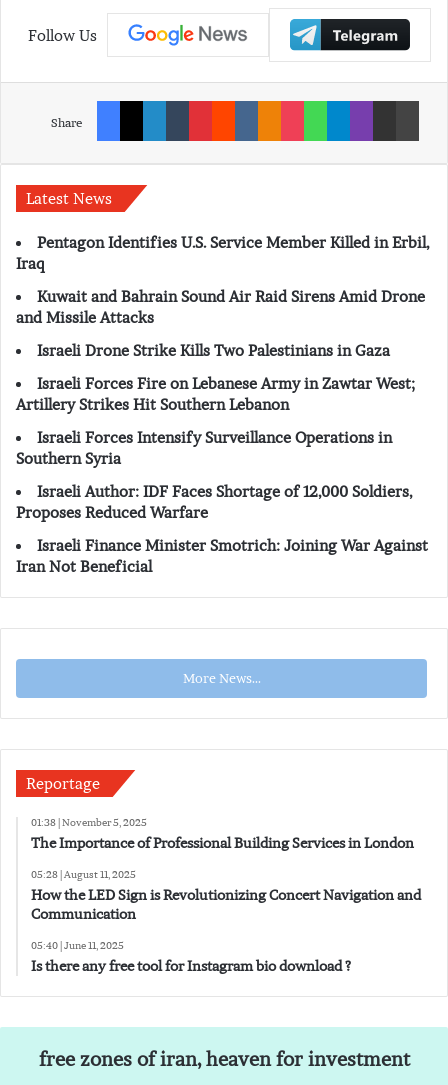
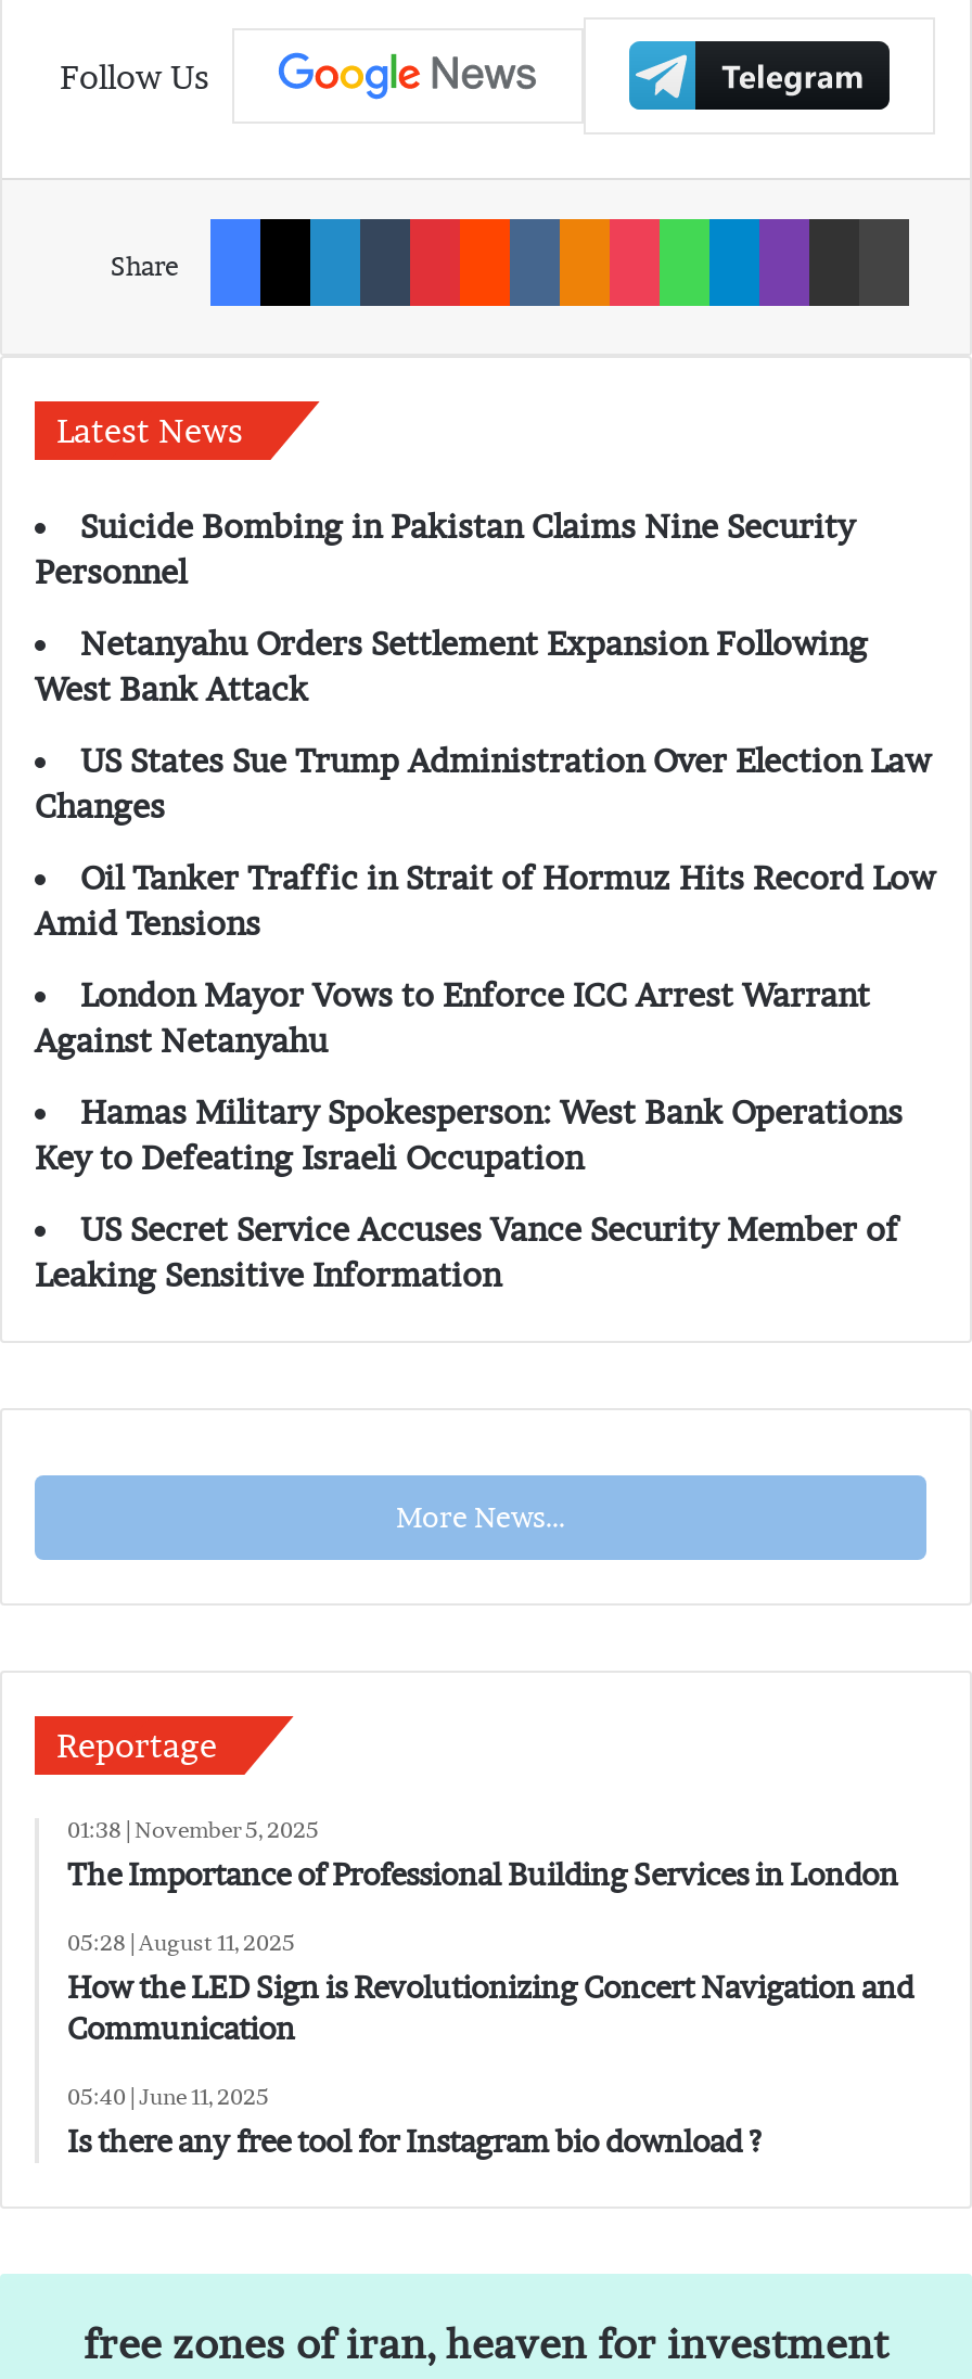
[16,232,429,273] Pentagon Identifies U.S. Service Member Killed in Erbil, | Iraq -> [35,503,855,592] Suicide Bombing in Pakistan Claims Nine Security | Personnel
[16,286,425,327] Kuwait and Bahrain Sound Air Raid Sirens Amid Drone | and Missile Attacks -> [35,620,868,709] Netanyahu Orders Settlement Expansion Following | West Bank Attack
[37,340,390,360] Israeli Drone Strike Kills Two Palestinians in Gaza -> [35,737,931,826] US States Sue Trump Administration Over Election Law | Changes
[16,373,415,414] Israeli Forces Fire on Lebanese Army in Zawtar West; | Artillery Strikes Hit Southern Lebanon -> [35,854,935,943] Oil Tanker Traffic in Strait of Hormuz Hits Record Low | Amid Tensions
[16,427,392,468] Israeli Forces Intensify Surveillance Operations in | Southern Syria -> [35,972,870,1061] London Mayor Vows to Enforce ICC Arrest Warrant | Against Netanyahu
[16,481,412,522] Israeli Author: IDF Faces Shortage of 12,000 Soldiers, | Proposes Reduced Warfare -> [35,1089,903,1178] Hamas Military Spokesperson: West Bank Operations | Key to Defeating Israeli Occupation
[16,535,428,576] Israeli Finance Minister Smotrich: Joining War Against | Iran Not Beneficial -> [35,1206,898,1295] US Secret Service Accuses Vance Security Member of | Leaking Sensitive Information

